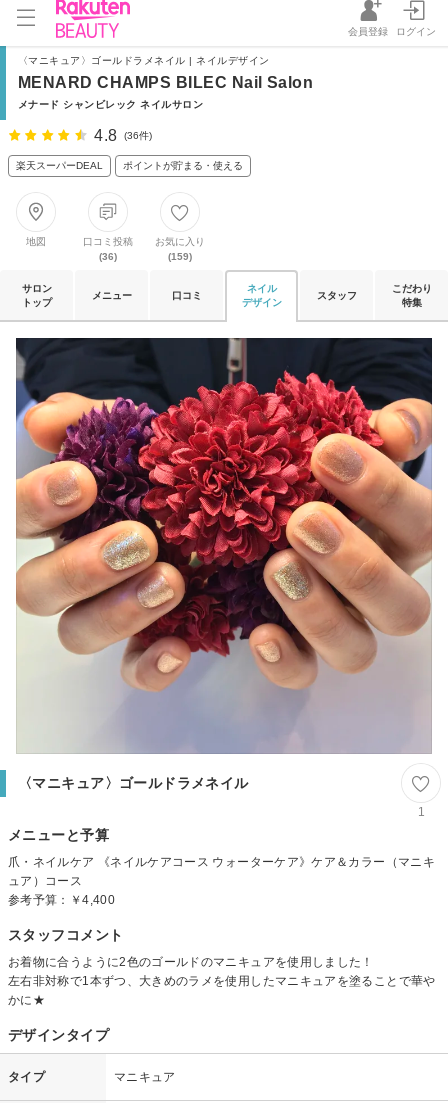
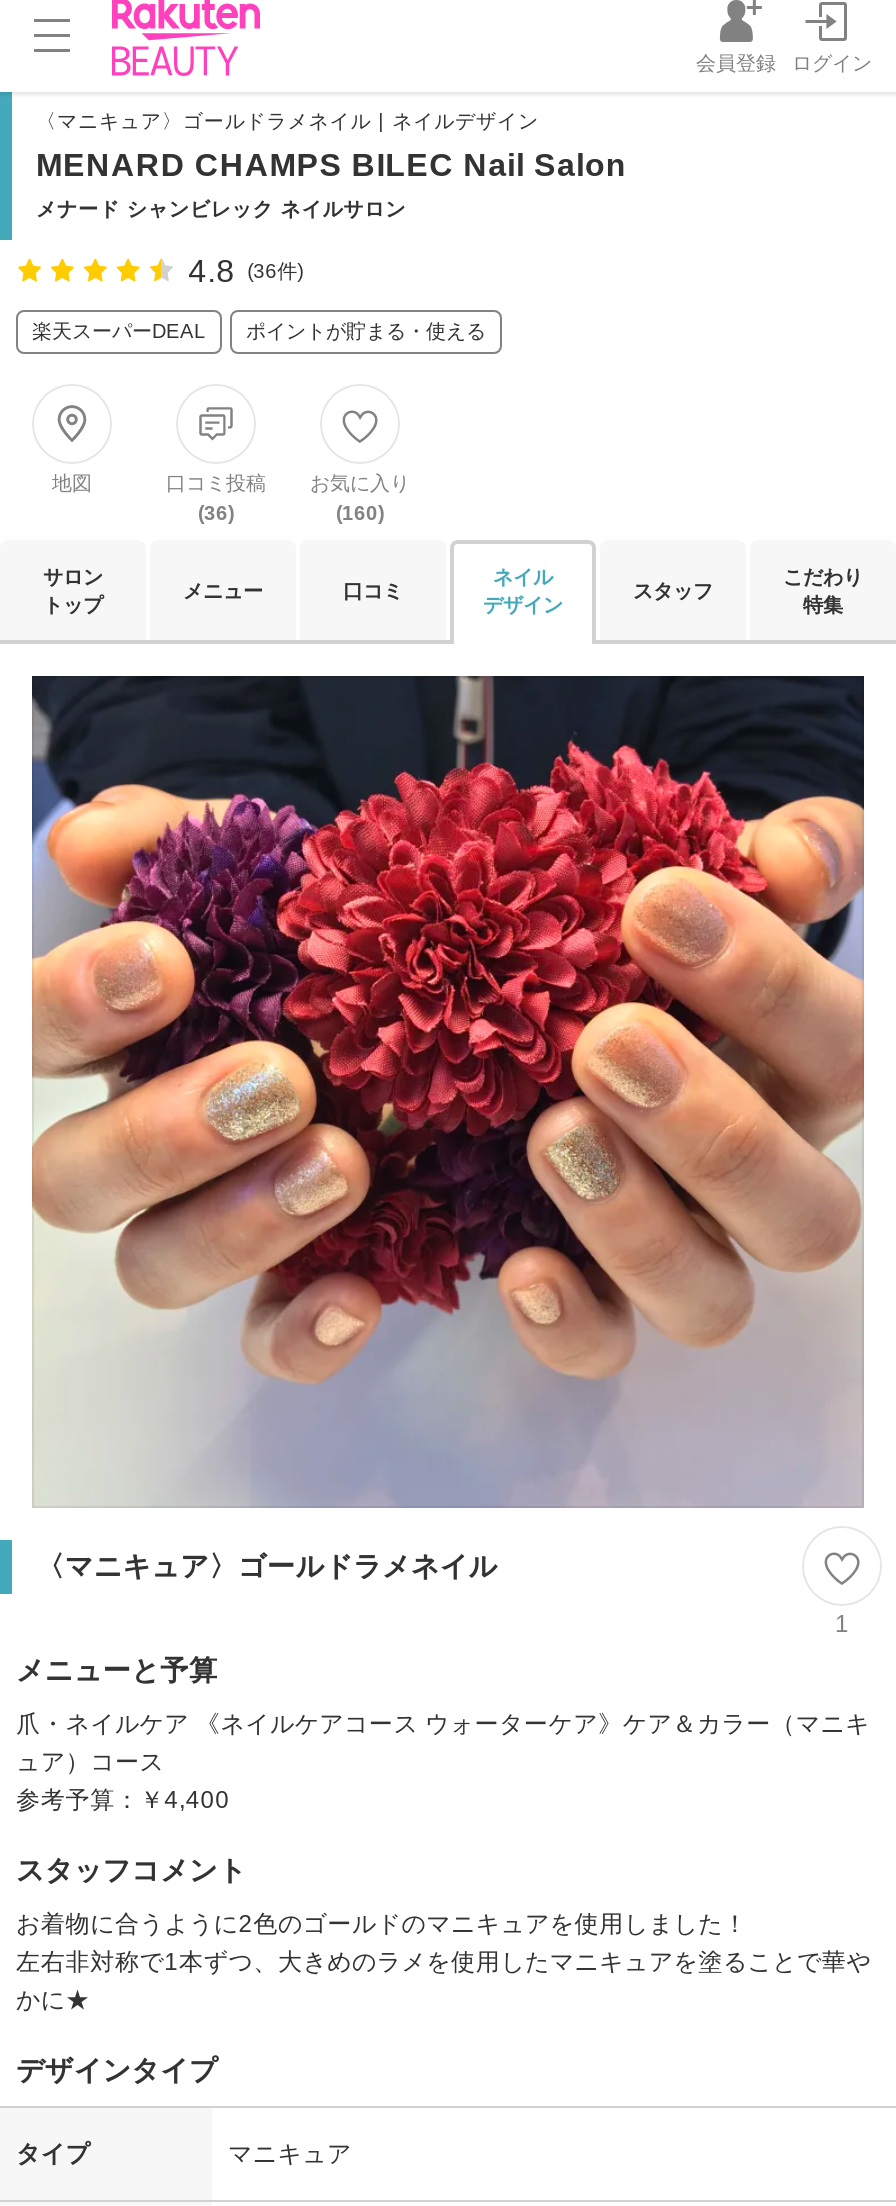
[168,251,192,262] (159) -> [336,502,384,524] (160)

